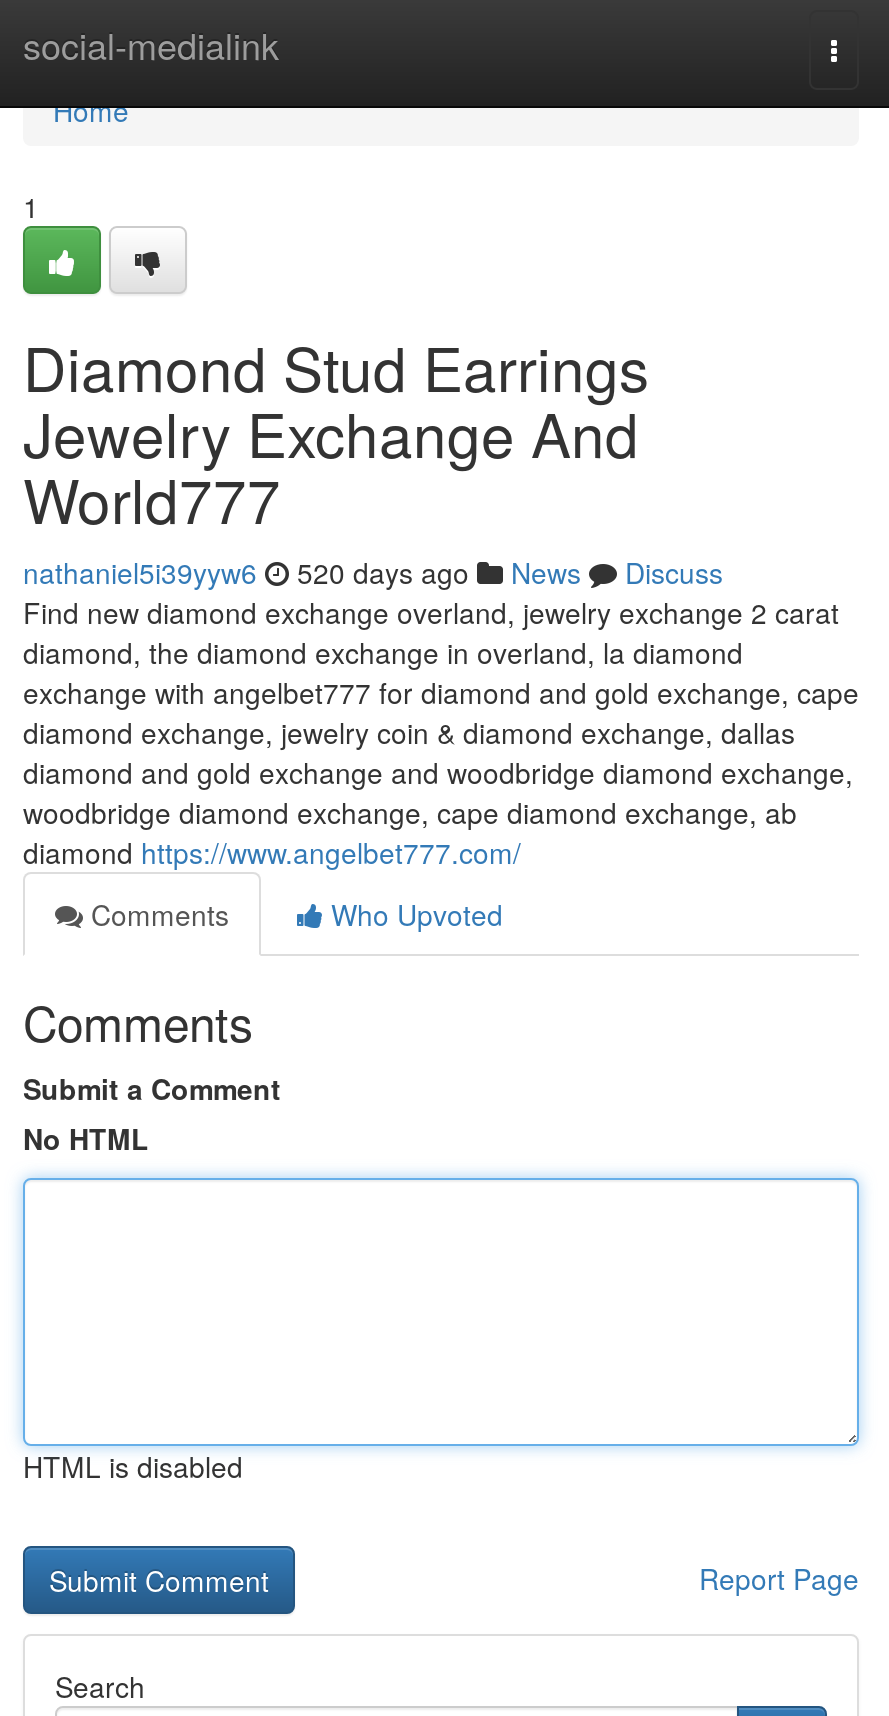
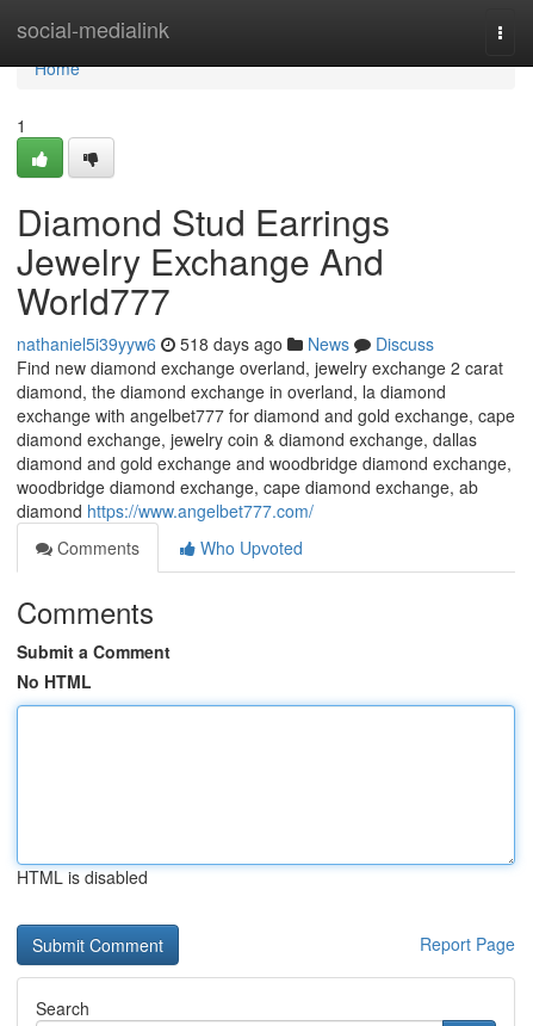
[23,552,723,592] nathaniel5i39yyw6 520 days ago News Discuss -> [17,332,434,356] nathaniel5i39yyw6 518 days ago News Discuss

